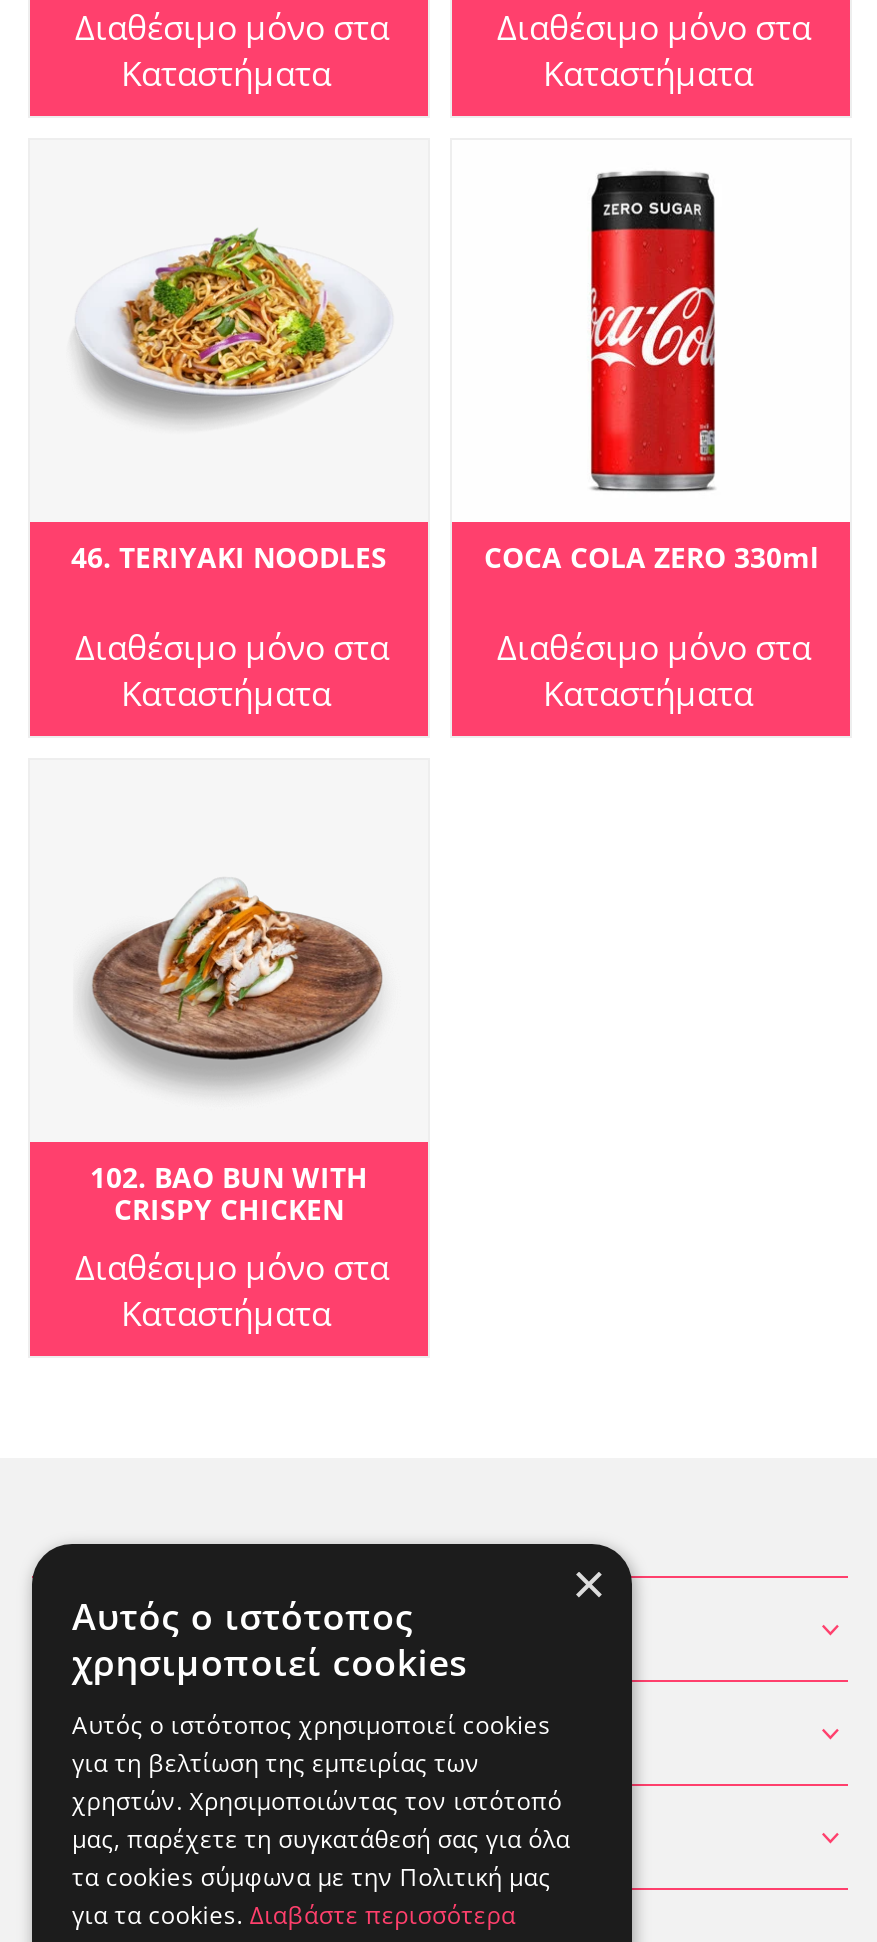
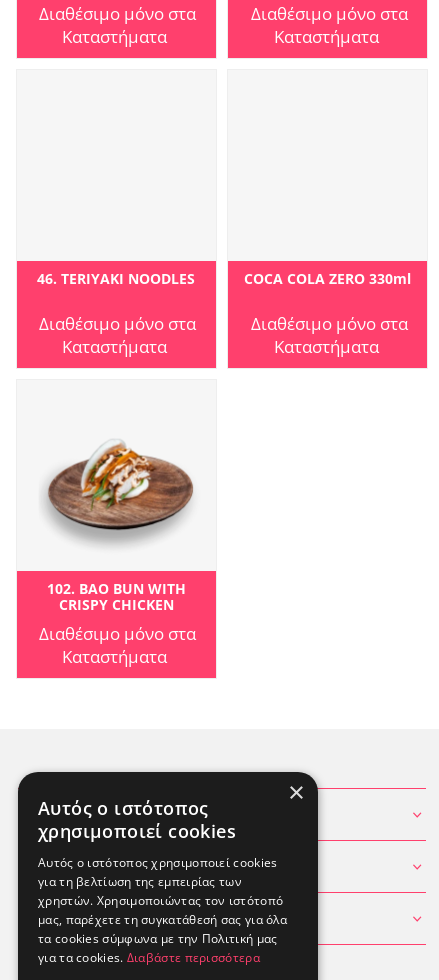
[588,170,716,494] [image] -> none
[76,228,356,422] [image] -> none

